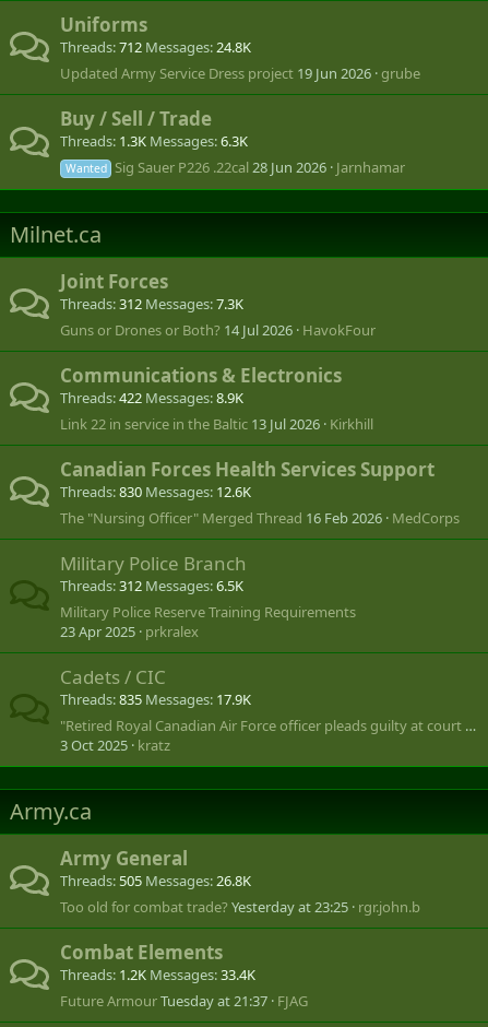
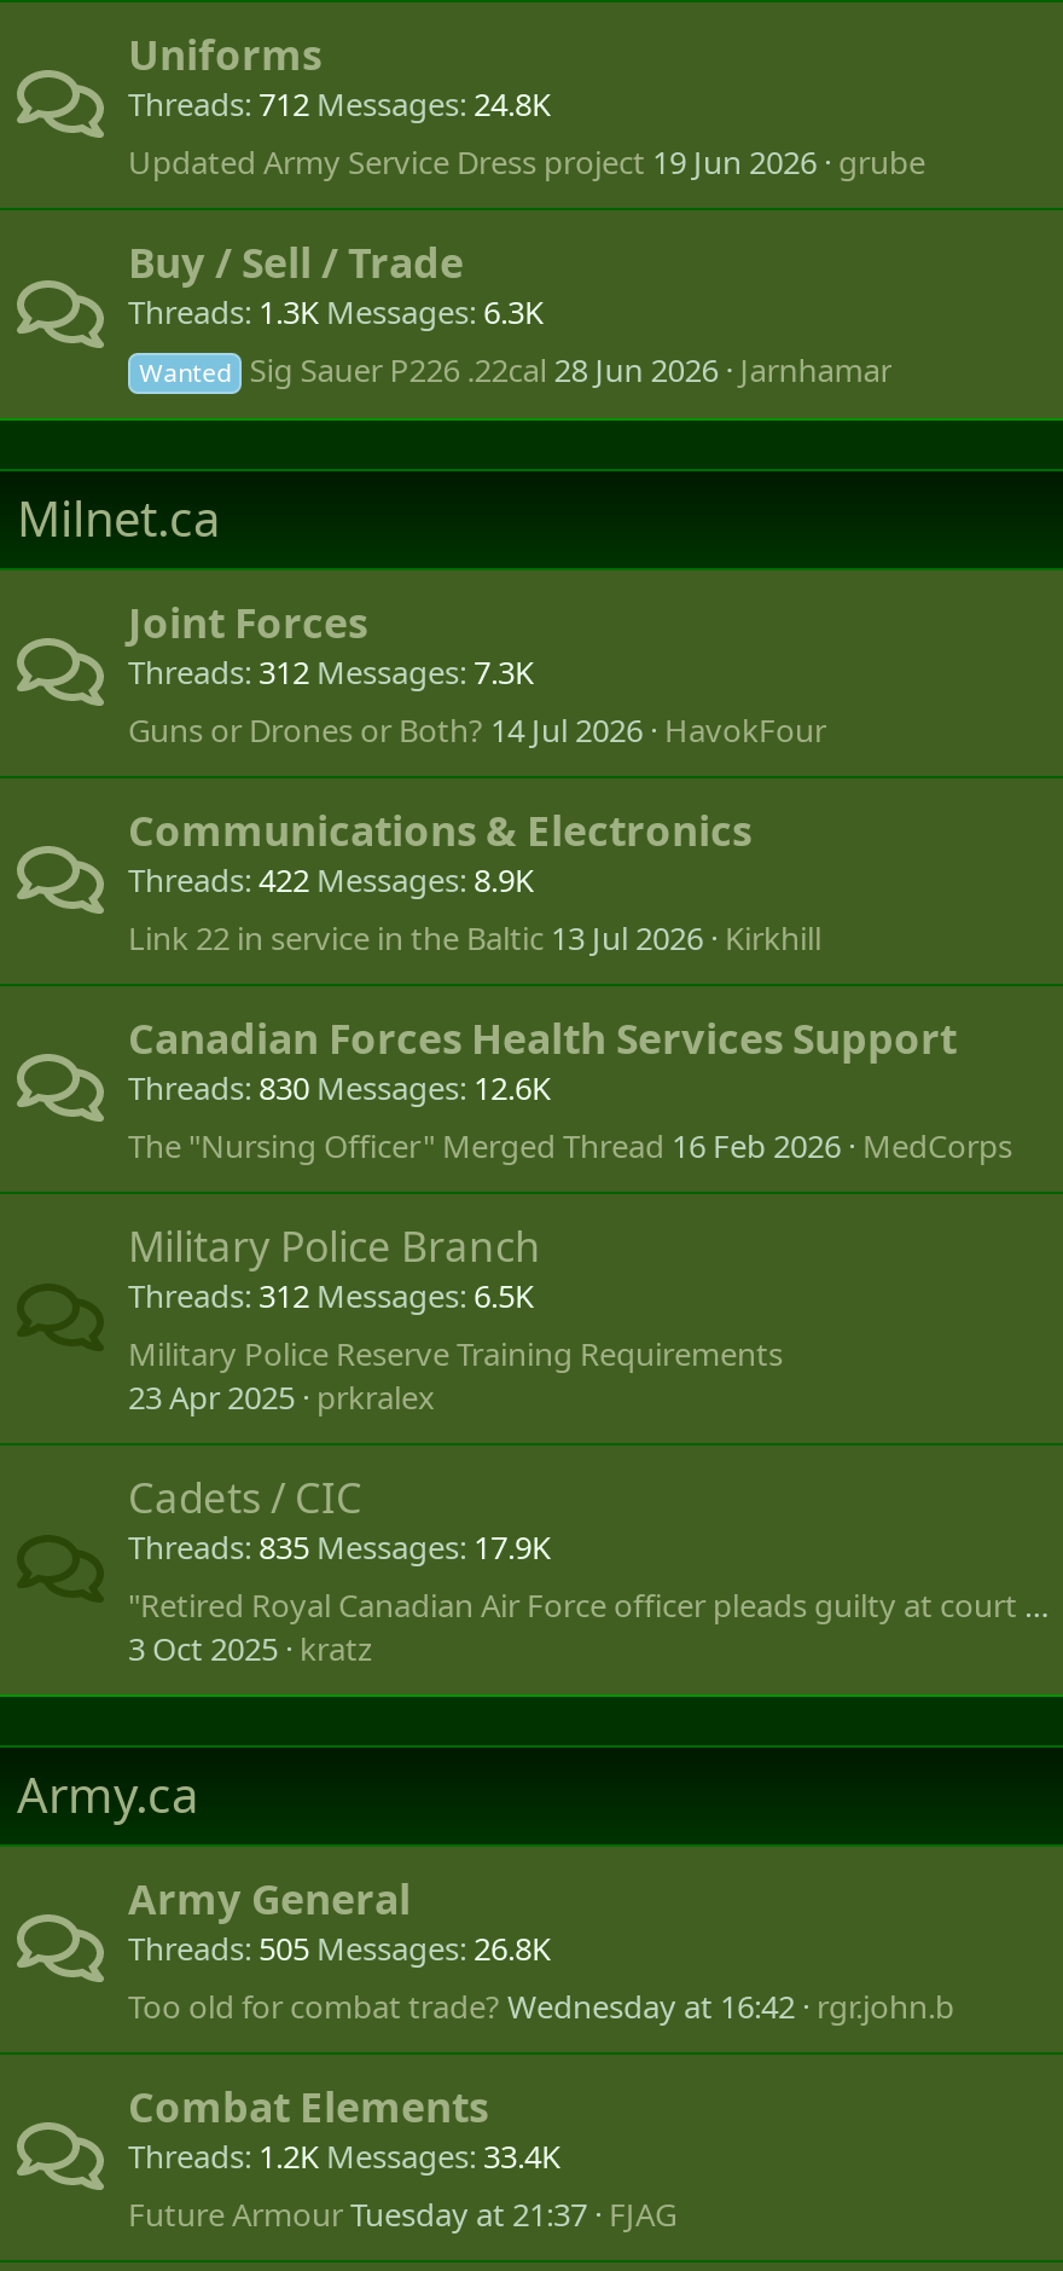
[60,897,420,917] Too old for combat trade? Yesterday at 23:25 rgr.john.b -> [128,1985,954,2028] Too old for combat trade? Wednesday at 16:42 rgr.john.b

